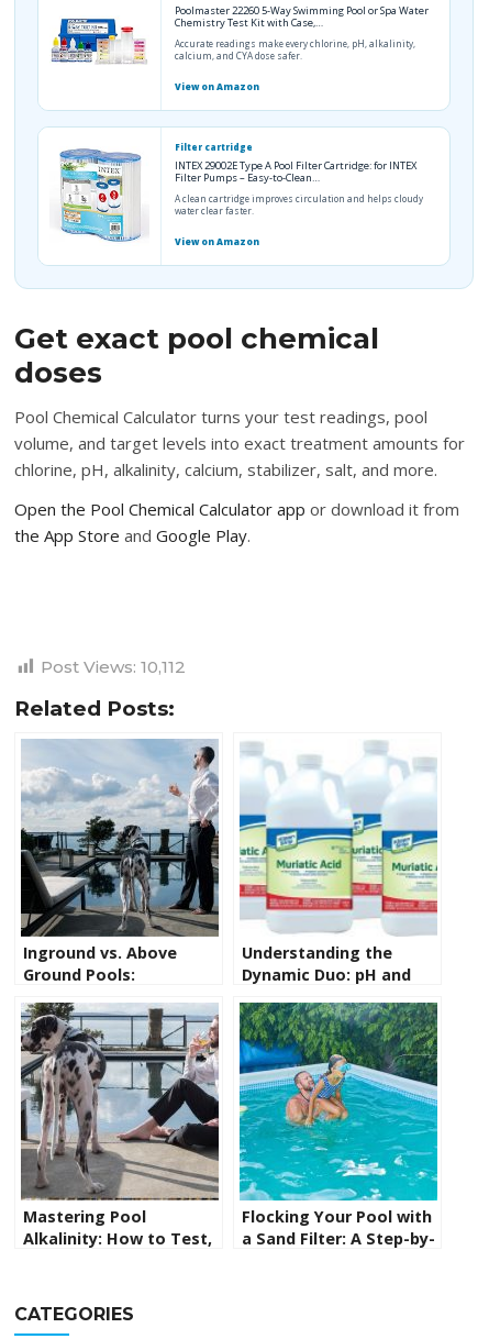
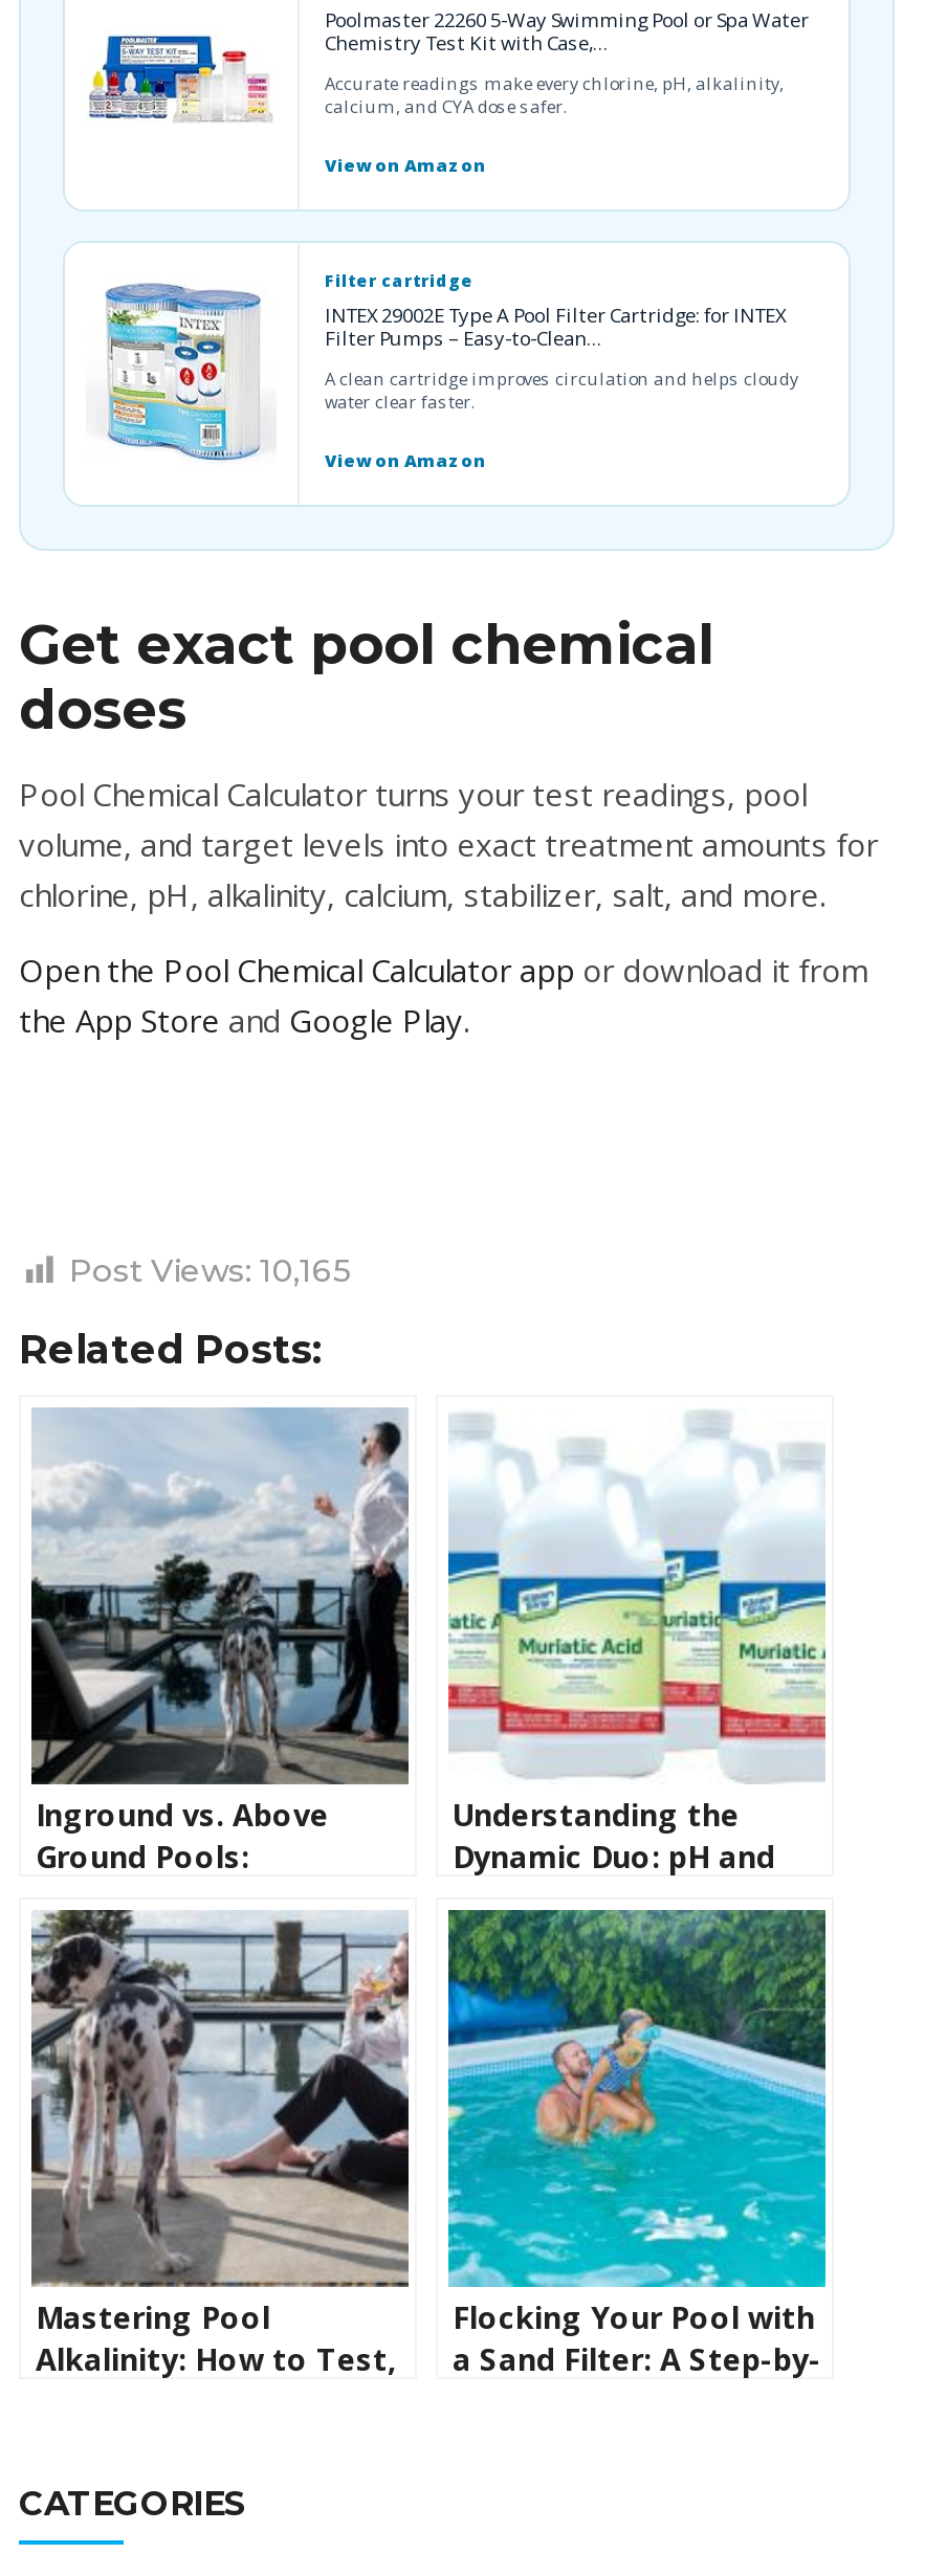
[41,657,186,678] Post Views: 10,112 -> [69,1251,352,1291] Post Views: 10,165

